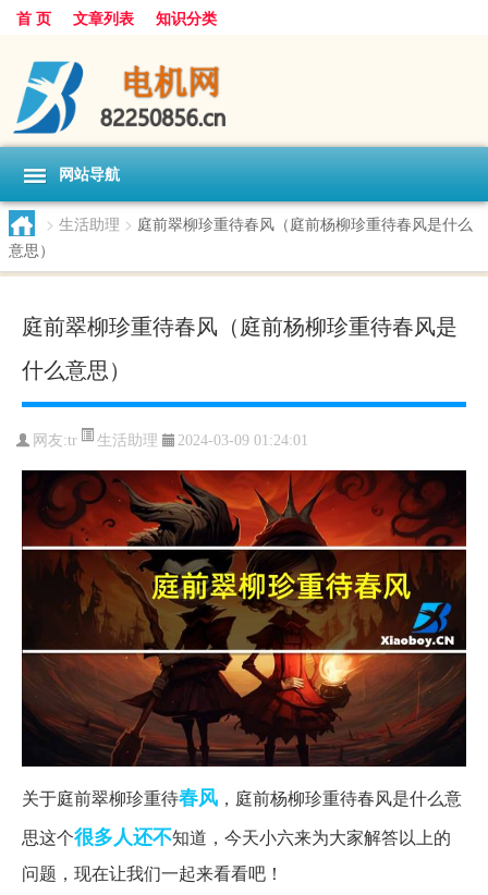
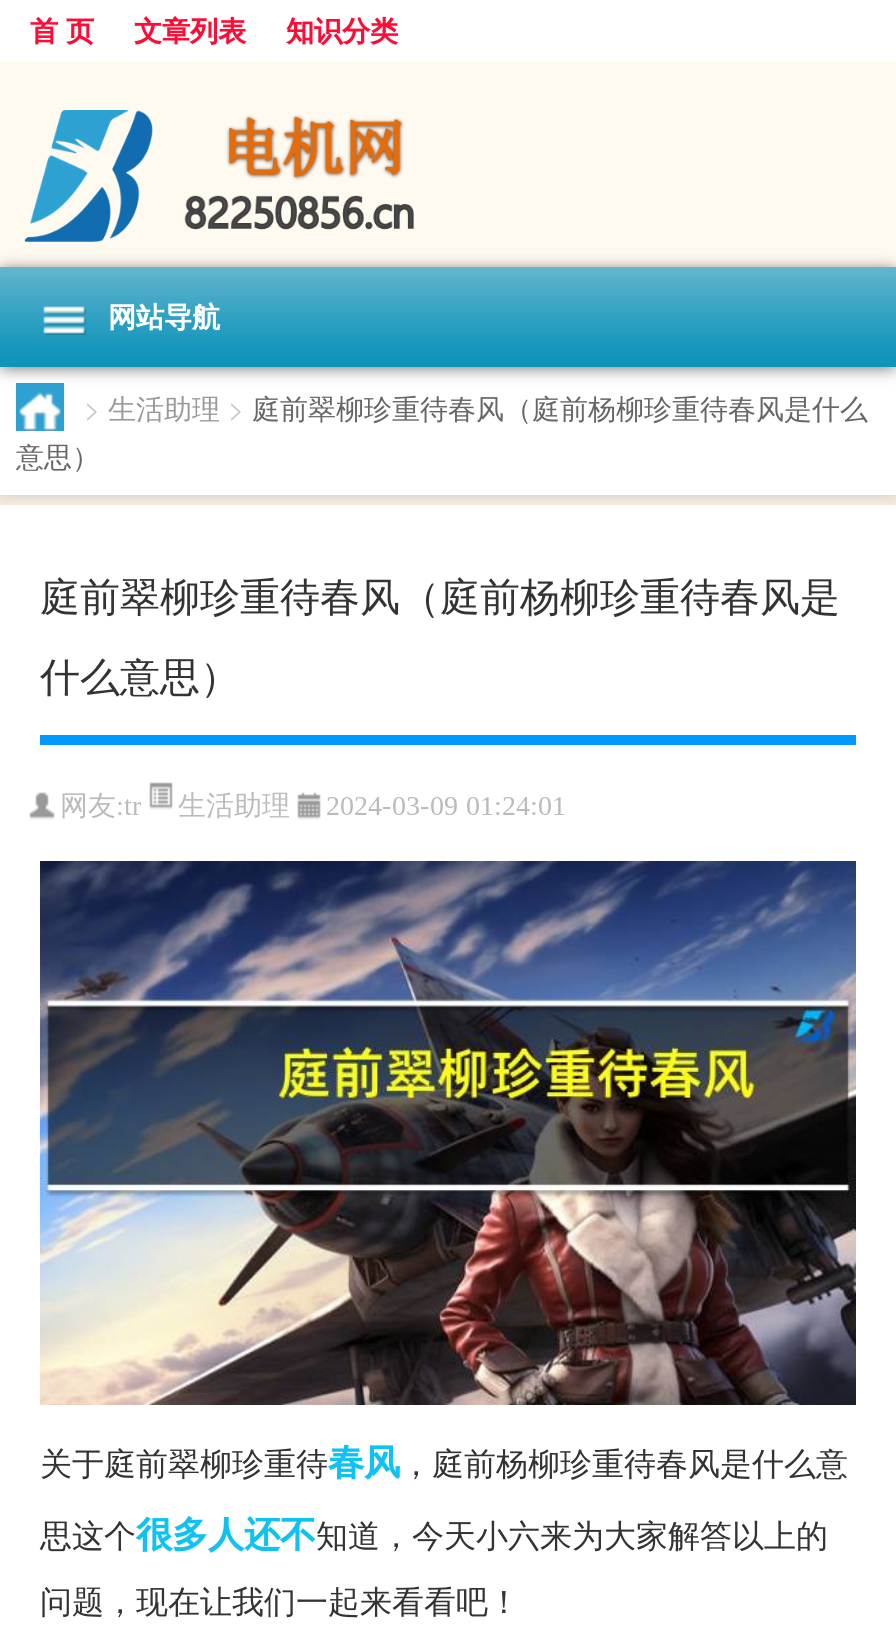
[21,469,467,768] [image] -> [38,859,858,1407] [image]

